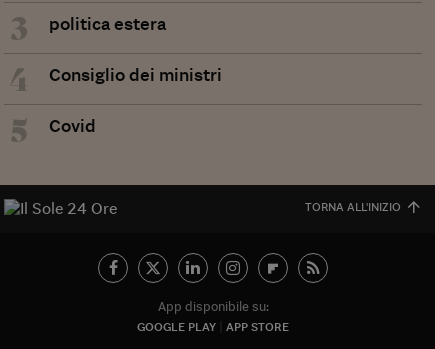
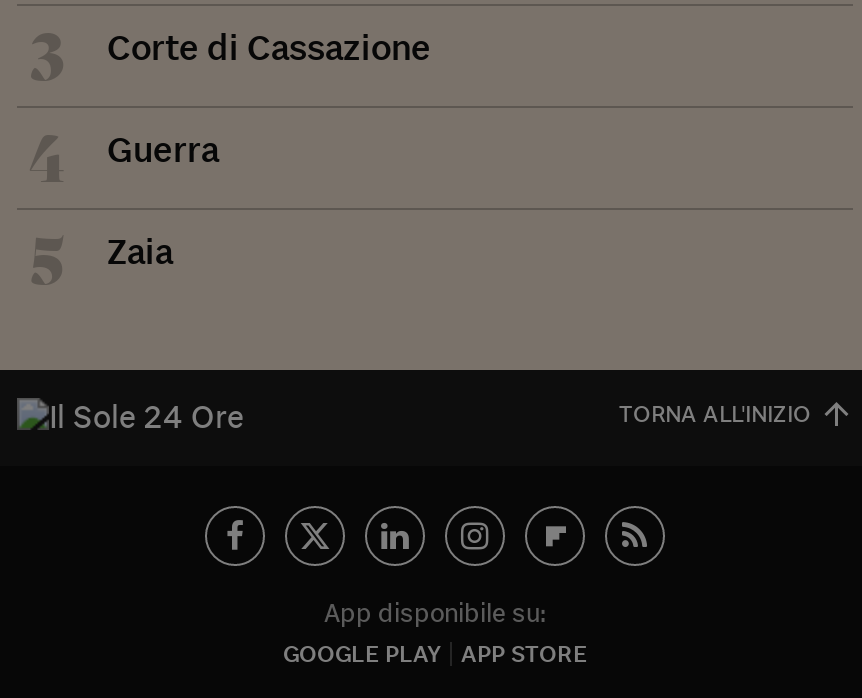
[49,12,166,35] politica estera -> [107,25,431,71] Corte di Cassazione
[49,63,222,86] Consiglio dei ministri -> [107,127,219,173] Guerra
[49,114,96,137] Covid -> [107,229,173,275] Zaia

